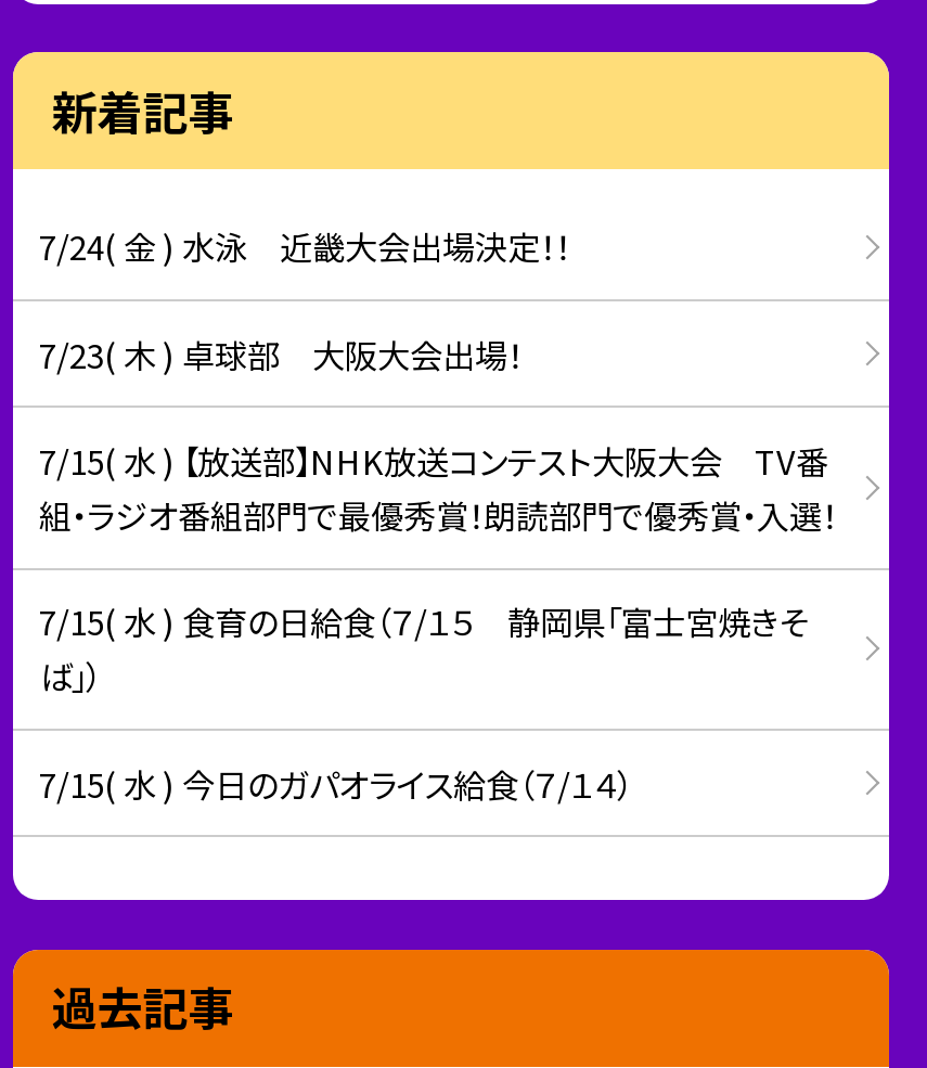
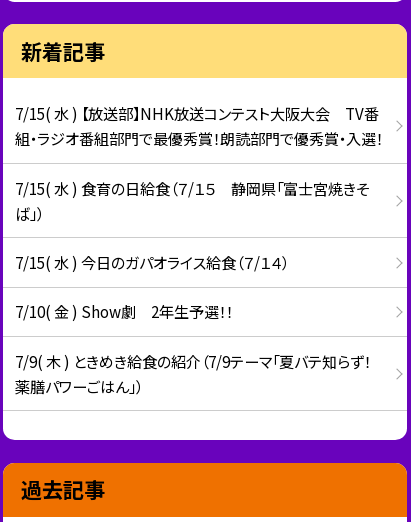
[39,222,570,377] 7/24( 金 ) 水泳 近畿大会出場決定！！ | 7/23( 木 ) 卓球部 大阪大会出場！ -> none
moved [39,436,837,806] -> [15,102,383,273]: 7/15( 水 ) 【放送部】NHK放送コンテスト大阪大会 TV番 | 組・ラジオ番組部門で最優秀賞！朗読部門で優秀賞・入選！ | 7/15( 水 ) 食育の日給食（７/１５ 静岡県「富士宮焼きそ | ば」） | 7/15( 水 ) 今日のガパオライス給食（７/１４）
none -> [15,300,371,397] 7/10( 金 ) Show劇 2年生予選！！ | 7/9( 木 ) ときめき給食の紹介（7/9テーマ「夏バテ知らず！ | 薬膳パワーごはん」）

